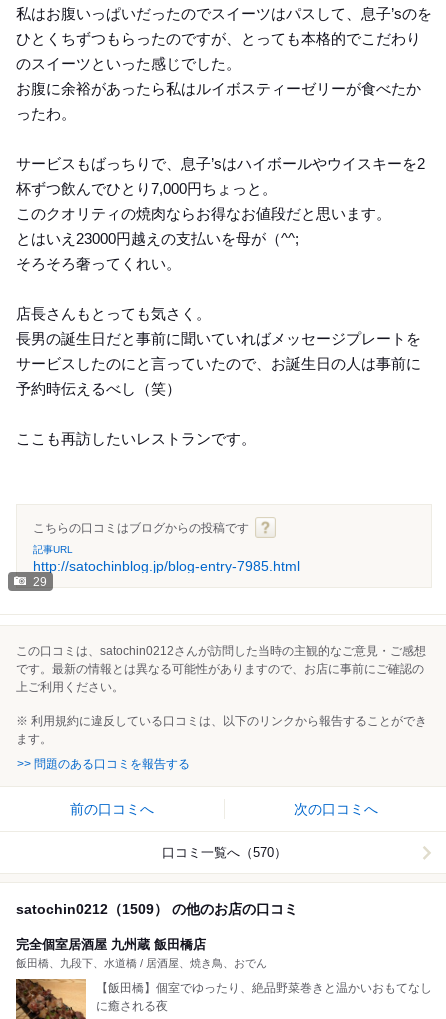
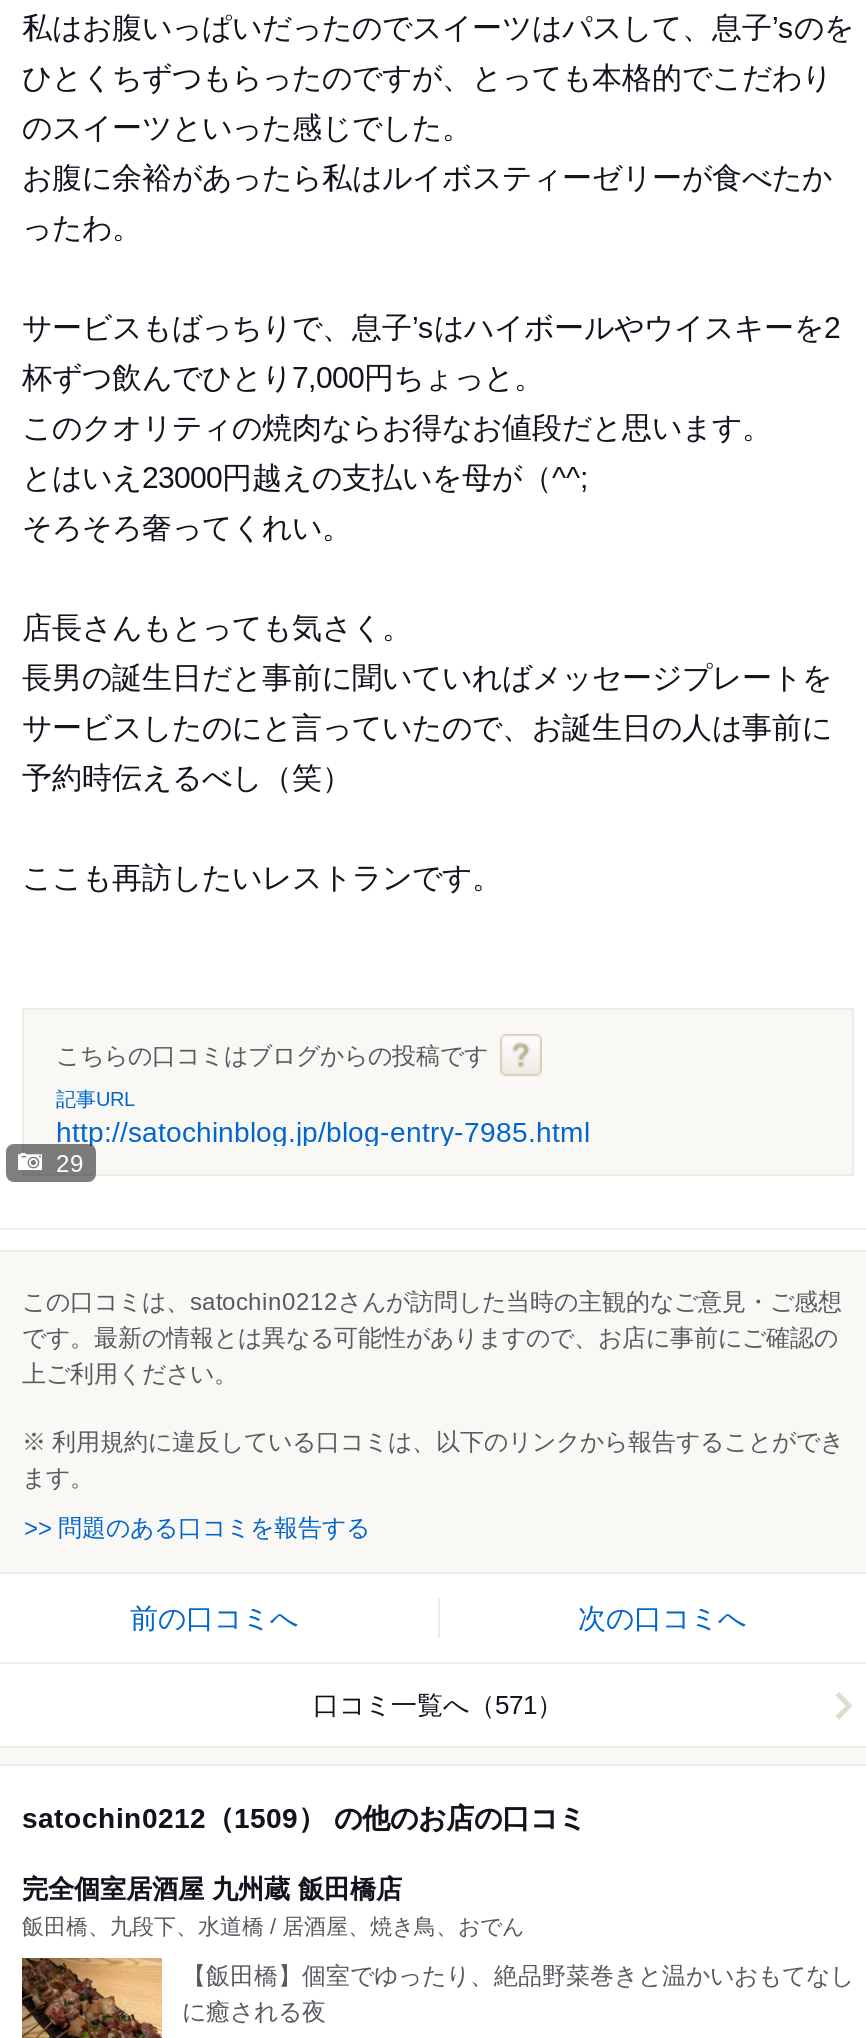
[161,845,286,860] 口コミ一覧へ（570） -> [313,1690,563,1720] 口コミ一覧へ（571）

